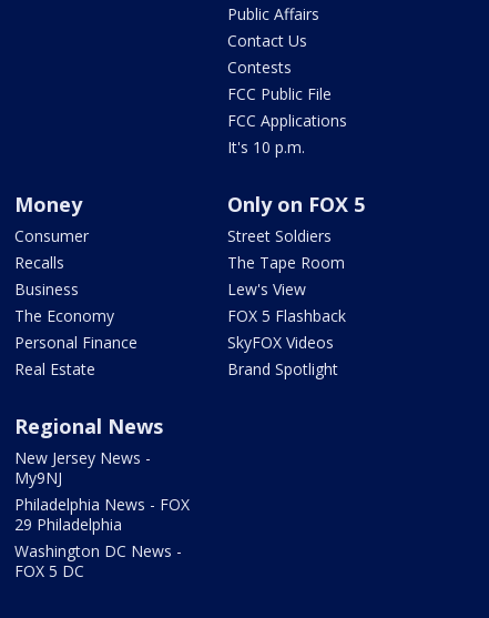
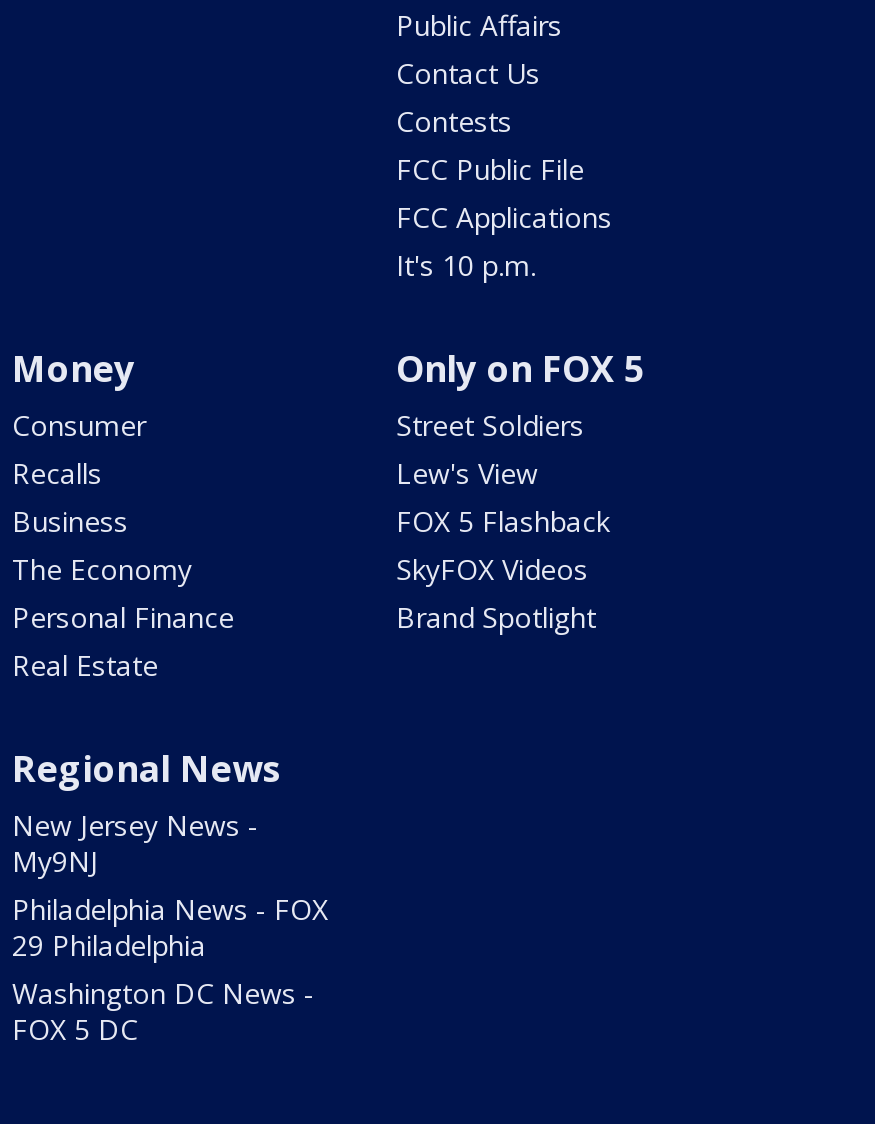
[227,252,345,273] The Tape Room -> none
moved [227,279,346,380] -> [396,454,610,636]: Lew's View | FOX 5 Flashback | SkyFOX Videos | Brand Spotlight

